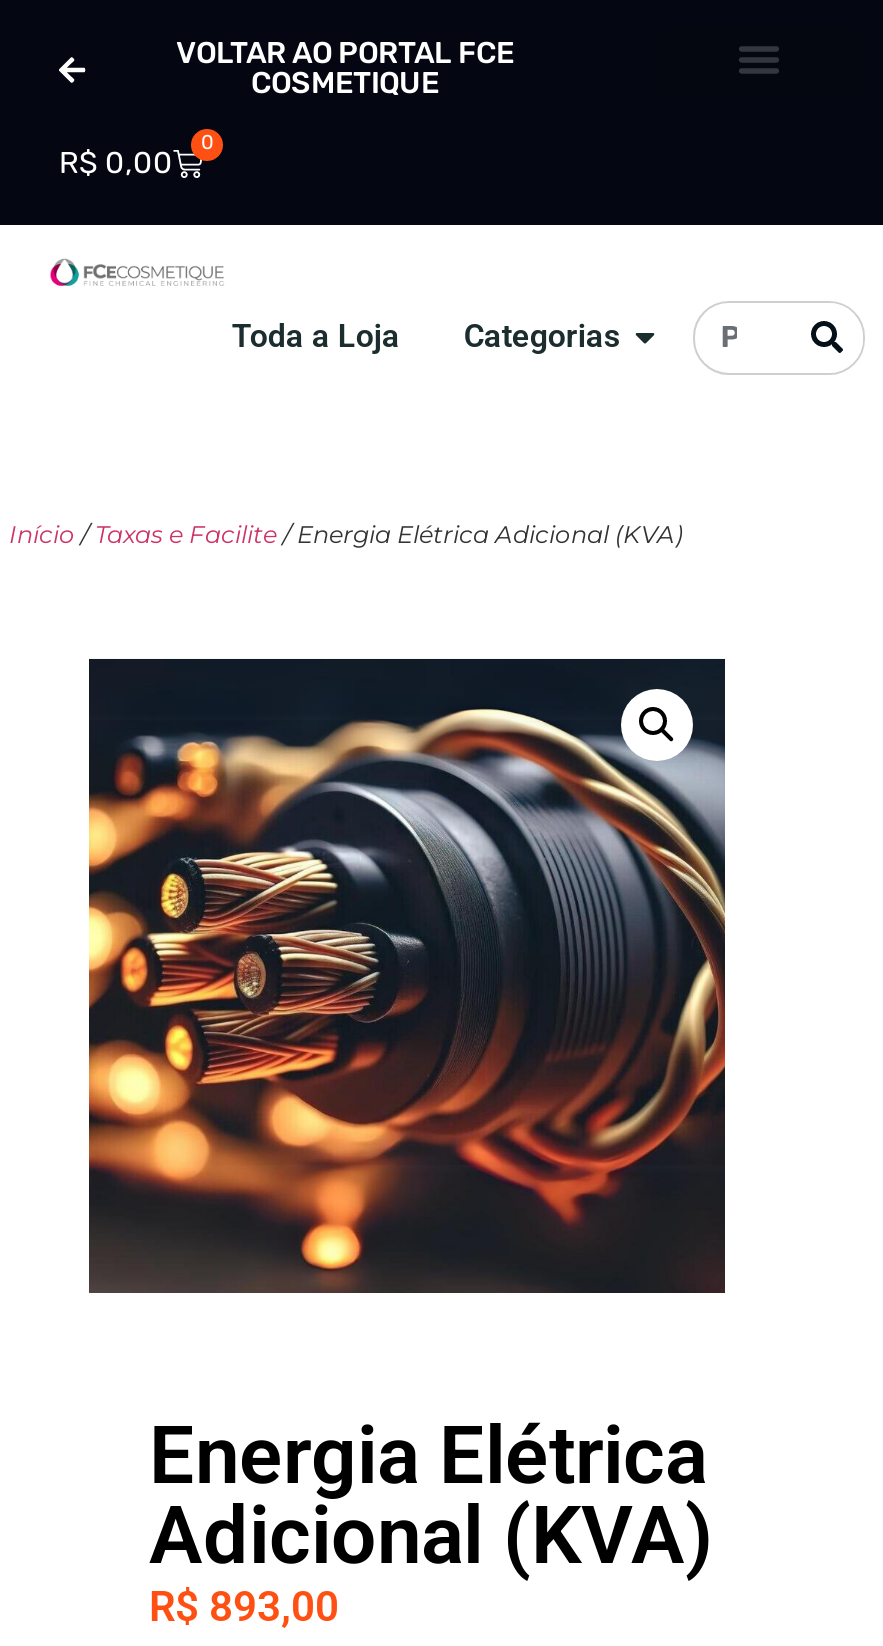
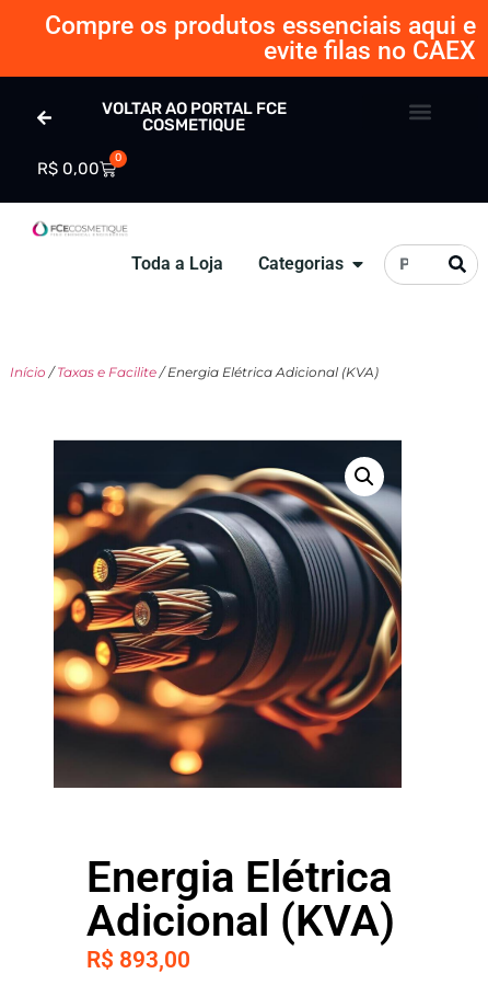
none -> [45,11,476,66] Compre os produtos essenciais aqui e | evite filas no CAEX

